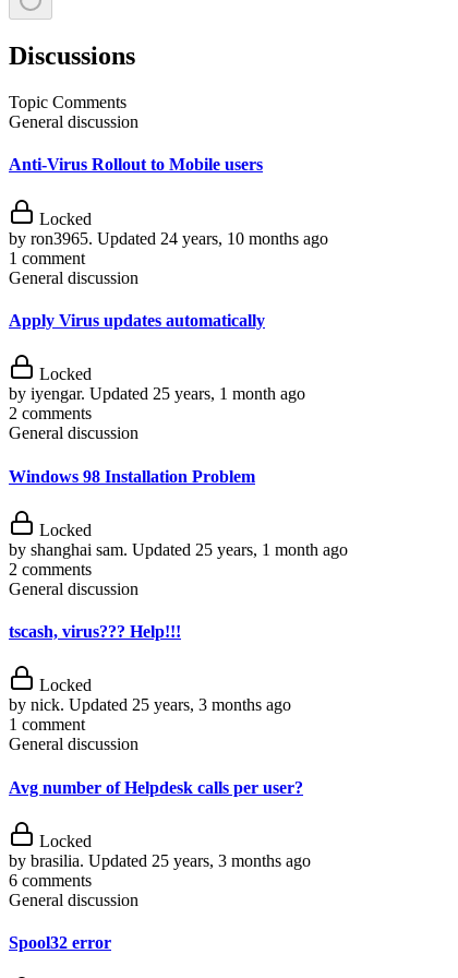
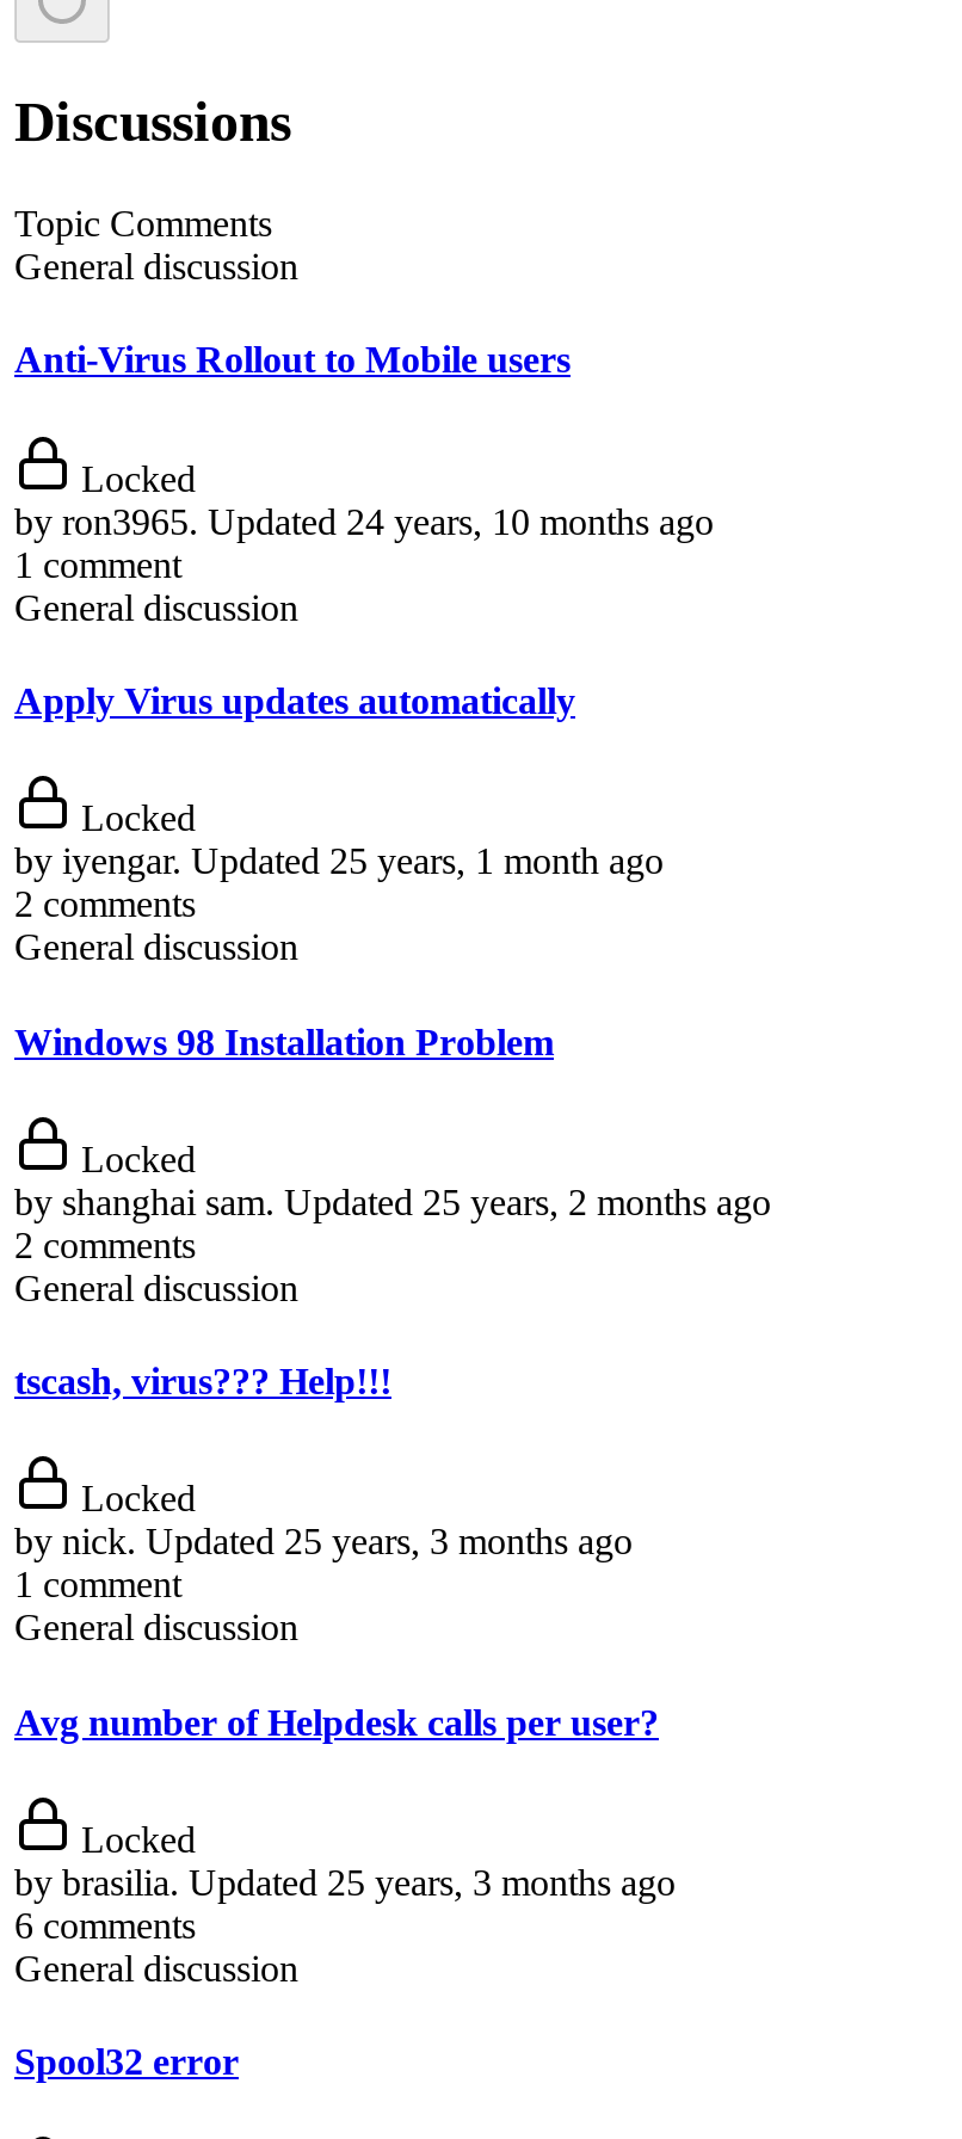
[9,540,348,559] by shanghai sam. Updated 25 years, 1 month ago -> [14,1181,771,1222] by shanghai sam. Updated 25 years, 2 months ago

